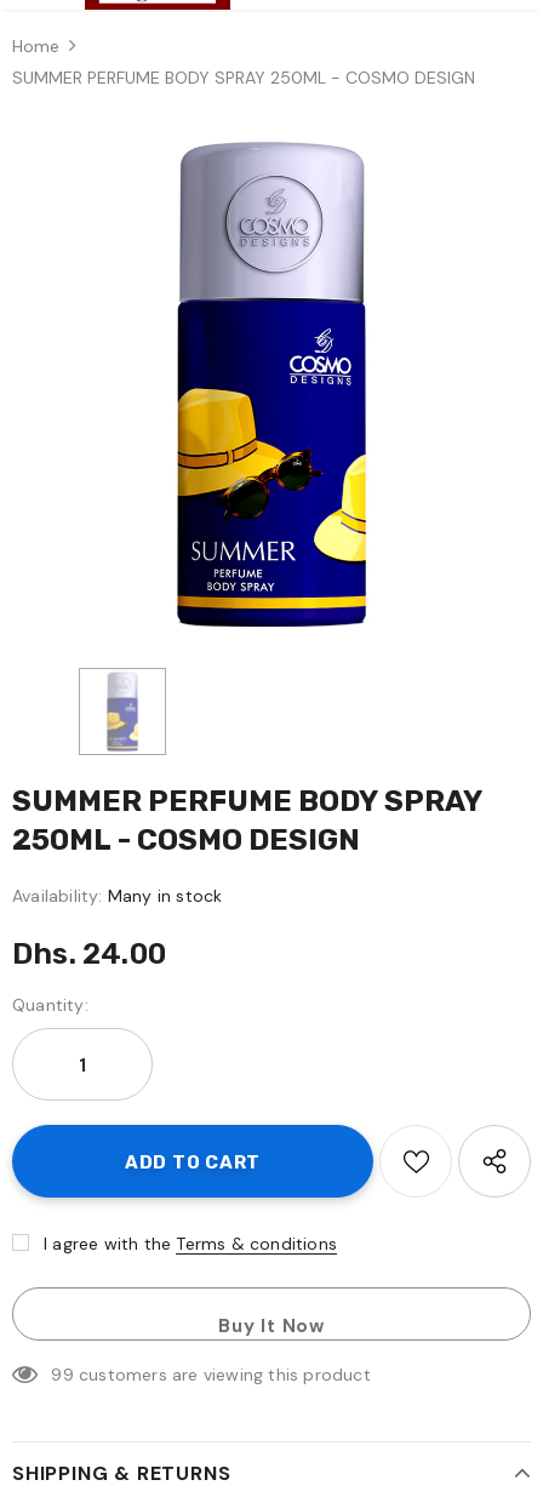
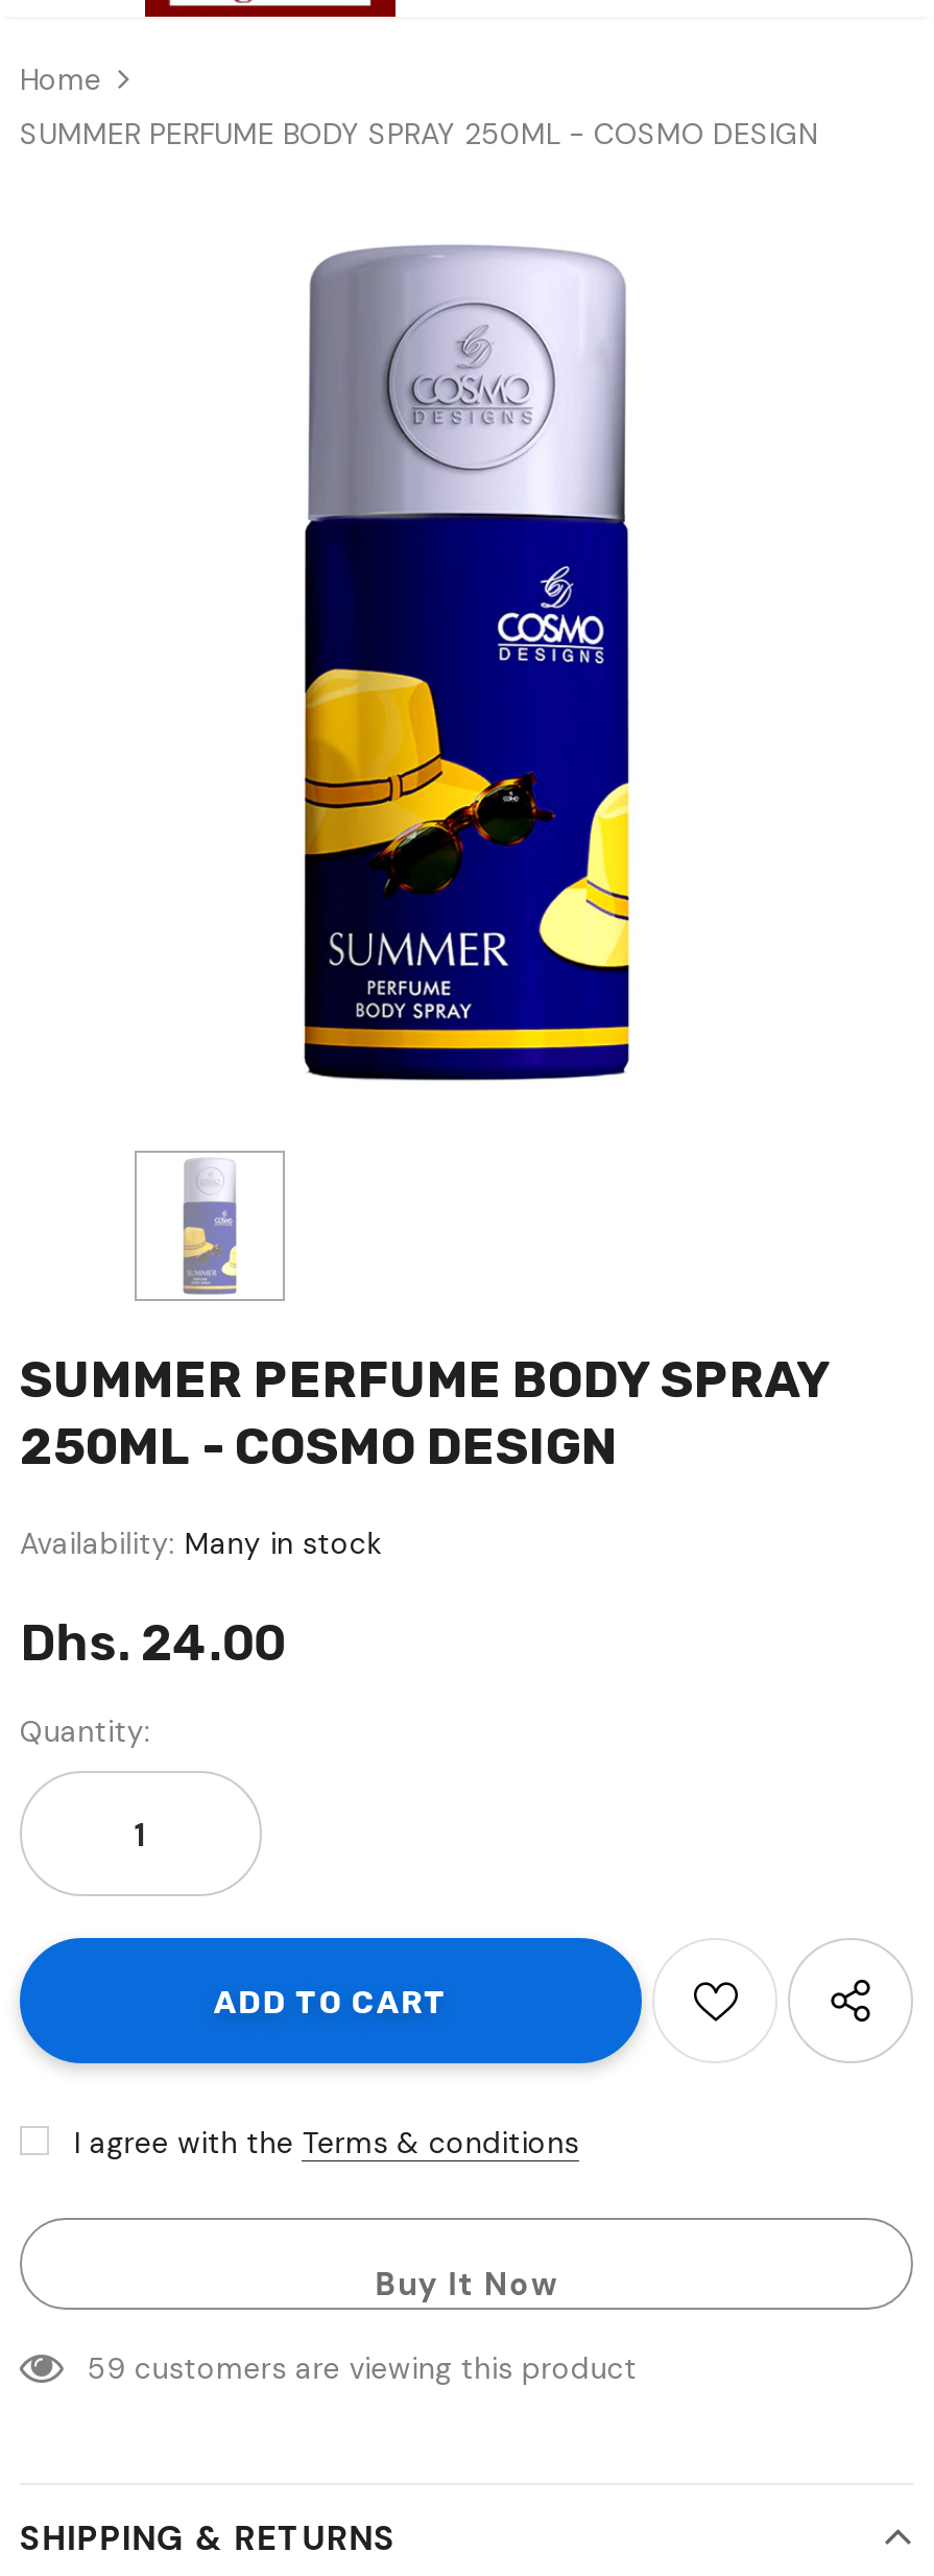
[51,1364,371,1385] 99 customers are viewing this product -> [87,2349,637,2387] 59 customers are viewing this product

